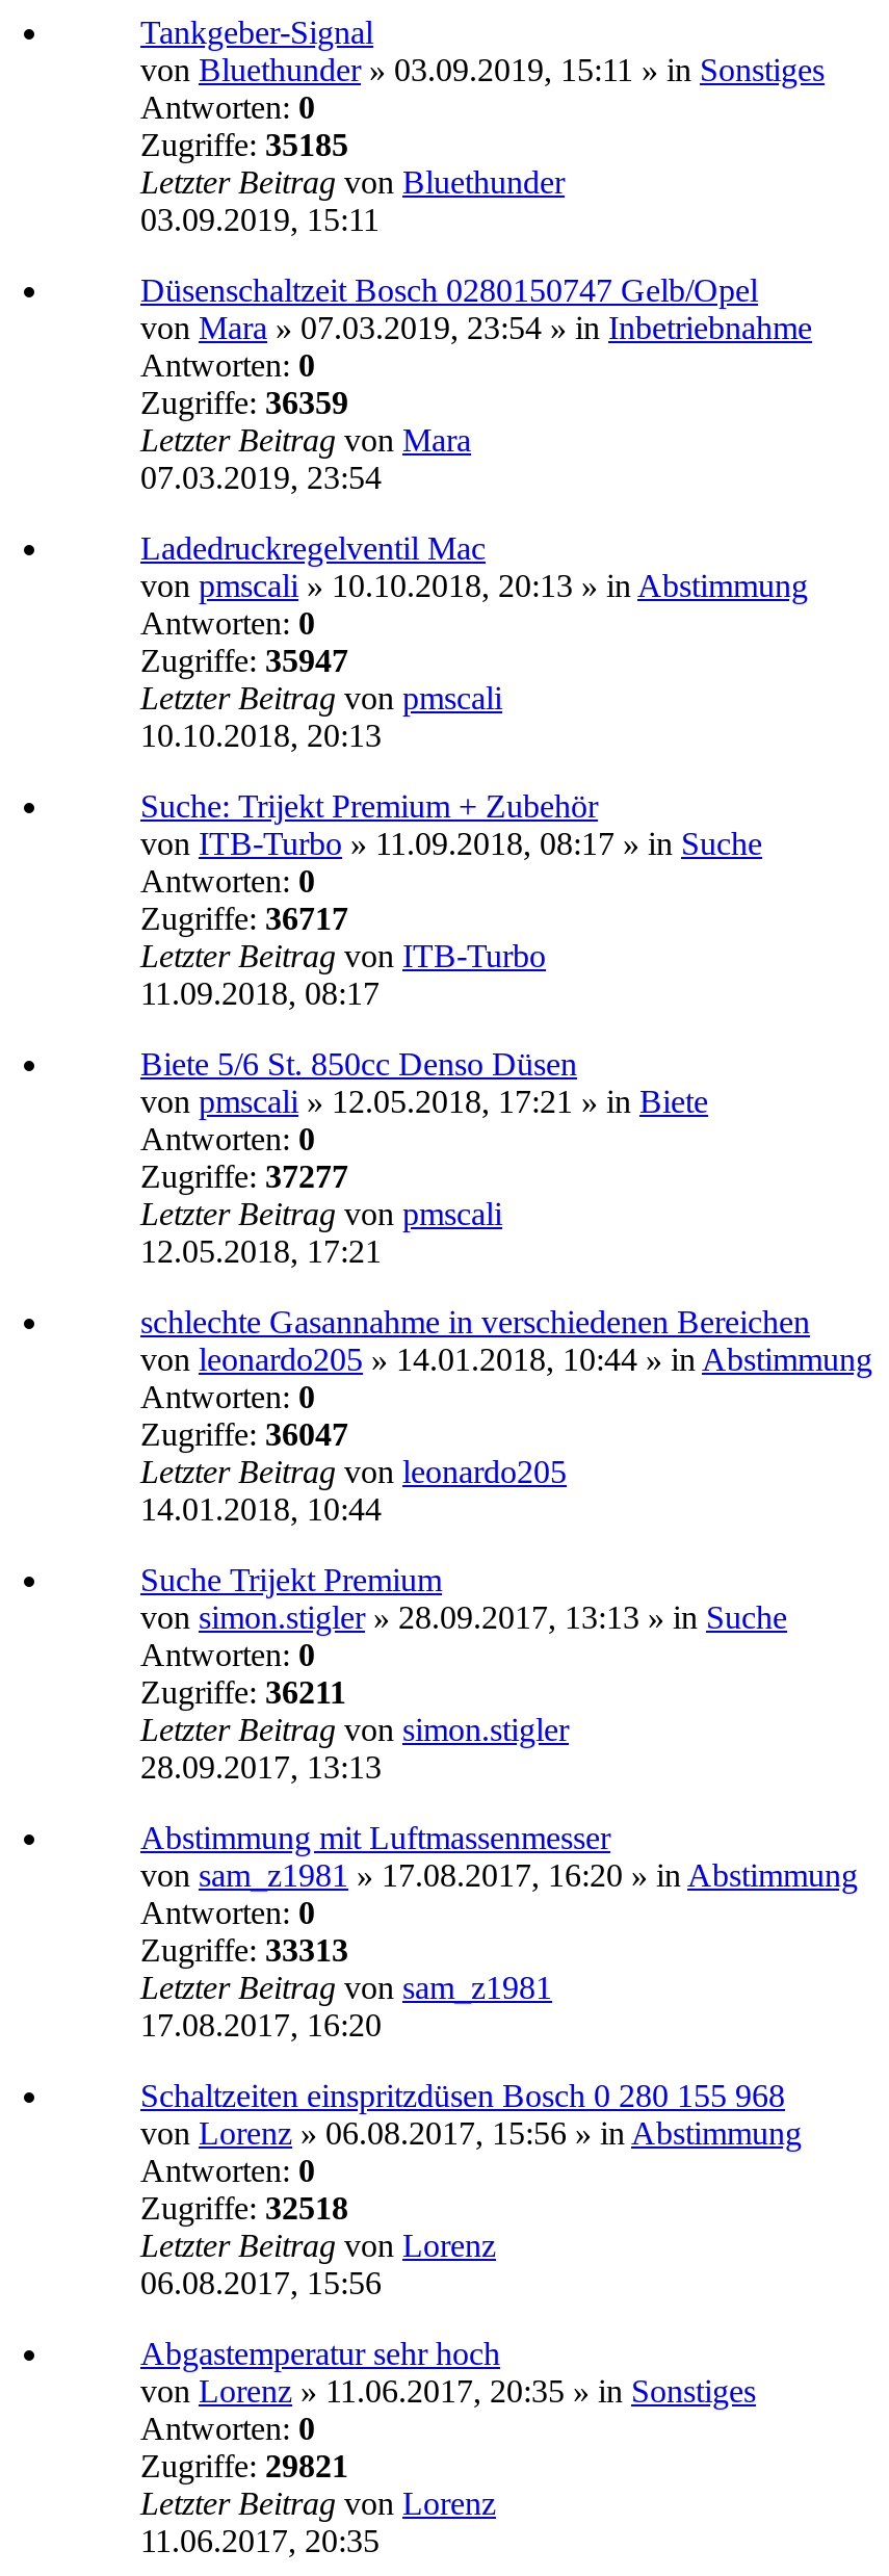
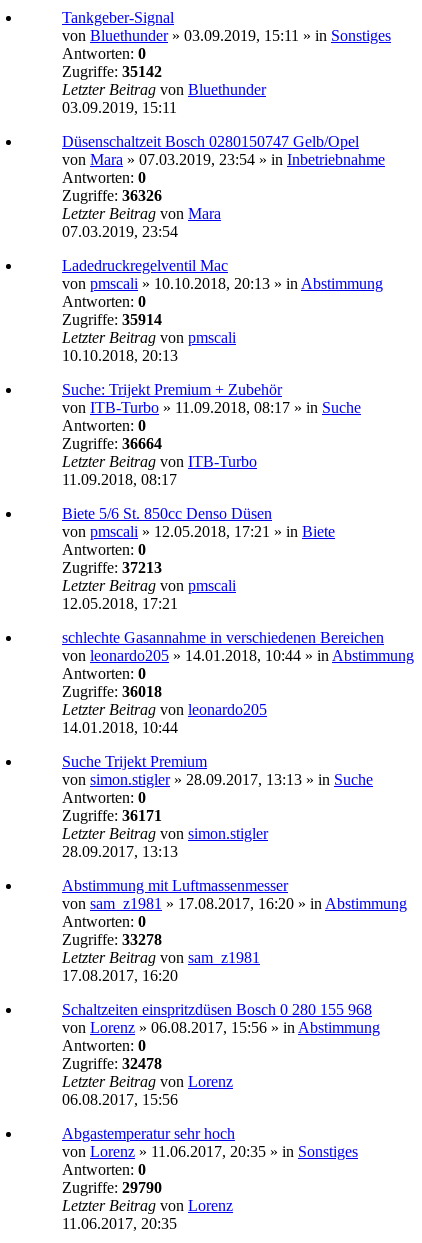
[140,128,348,163] Zugriffe: 35185 -> [62,63,162,80] Zugriffe: 35142
[140,385,348,421] Zugriffe: 36359 -> [62,187,162,204] Zugriffe: 36326
[140,643,348,679] Zugriffe: 35947 -> [62,311,162,328] Zugriffe: 35914
[140,901,348,937] Zugriffe: 36717 -> [62,435,162,452] Zugriffe: 36664
[140,1159,348,1195] Zugriffe: 37277 -> [62,559,162,576] Zugriffe: 37213
[140,1417,348,1452] Zugriffe: 36047 -> [62,683,162,700] Zugriffe: 36018
[140,1675,346,1710] Zugriffe: 36211 -> [62,807,162,824] Zugriffe: 36171
[140,1933,348,1968] Zugriffe: 33313 -> [62,931,162,948] Zugriffe: 33278
[140,2191,348,2226] Zugriffe: 32518 -> [62,1055,162,1072] Zugriffe: 32478
[140,2449,348,2484] Zugriffe: 29821 -> [62,1179,162,1196] Zugriffe: 29790

